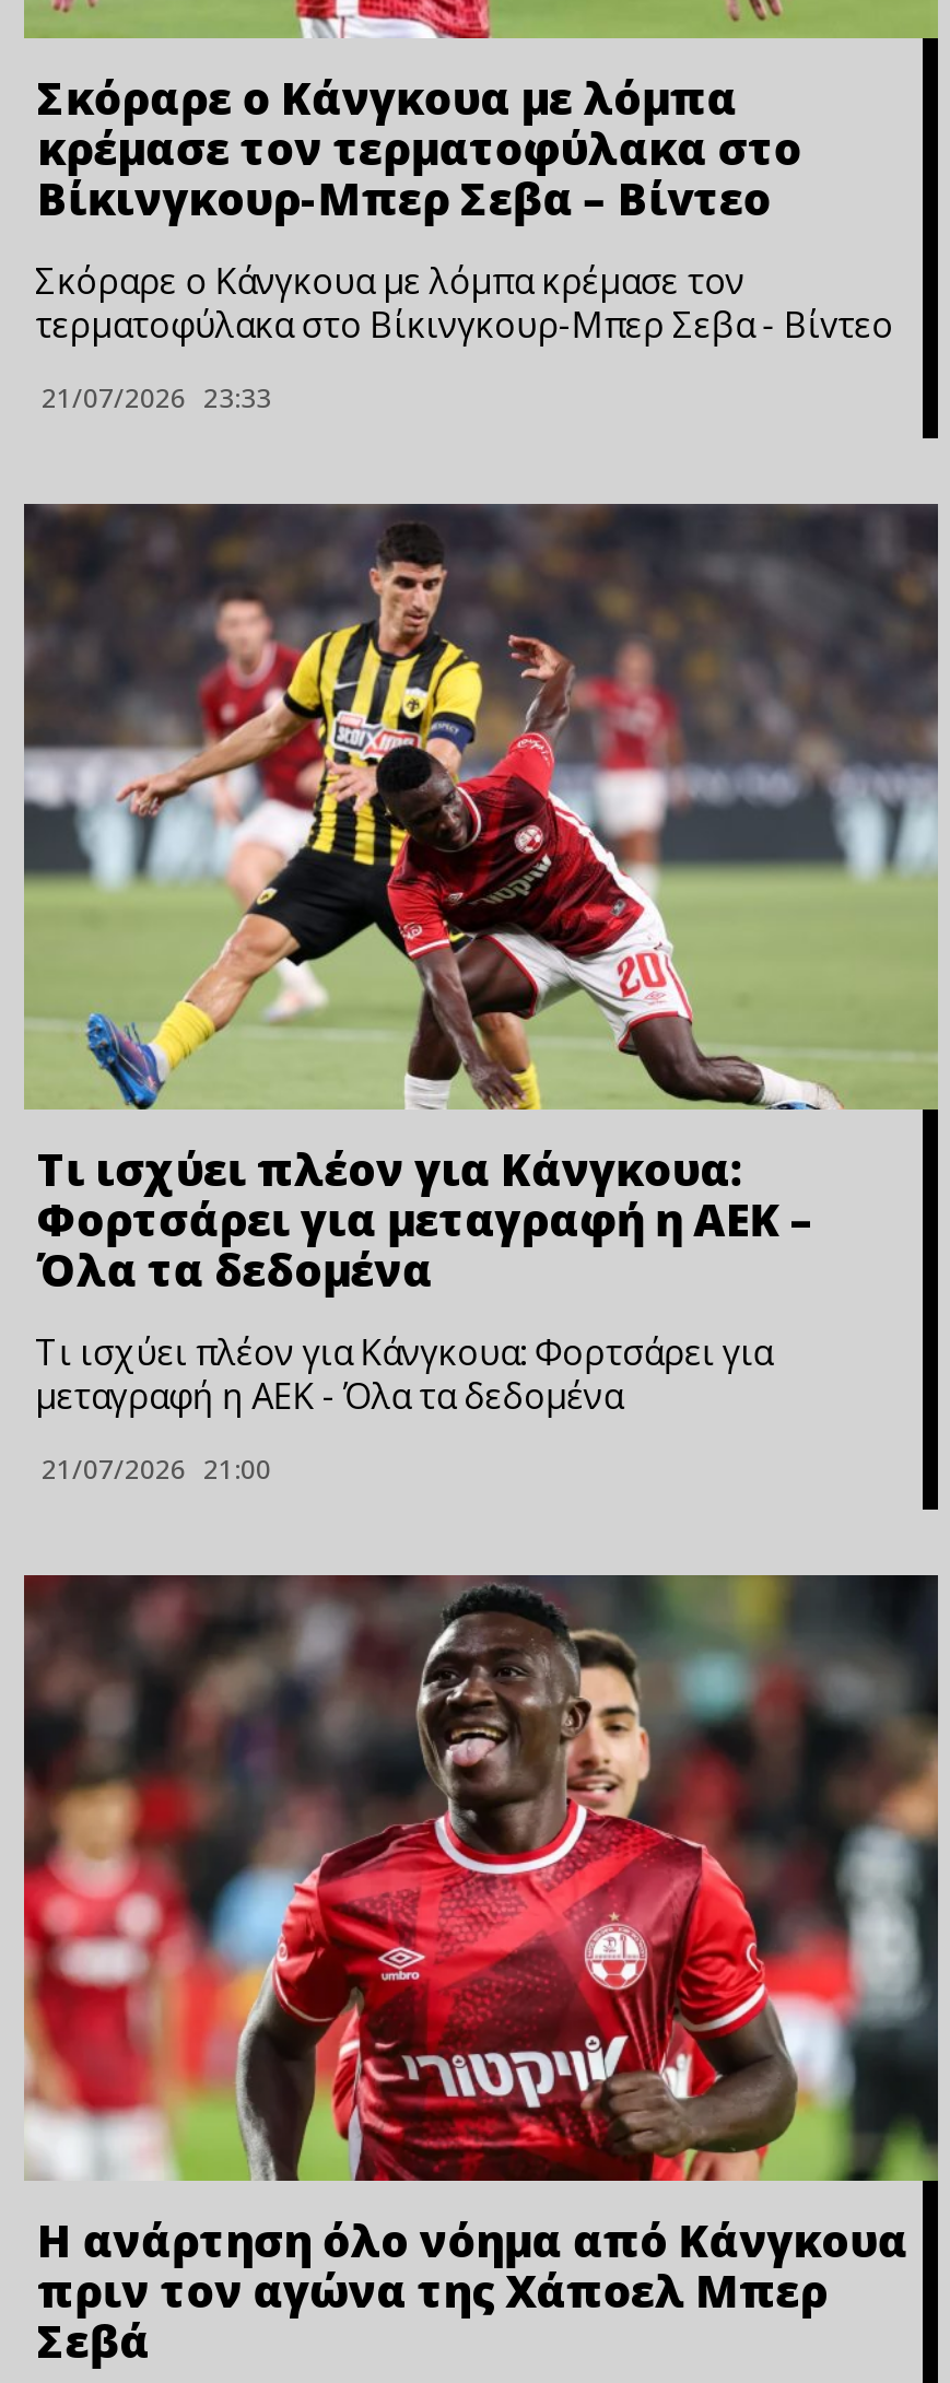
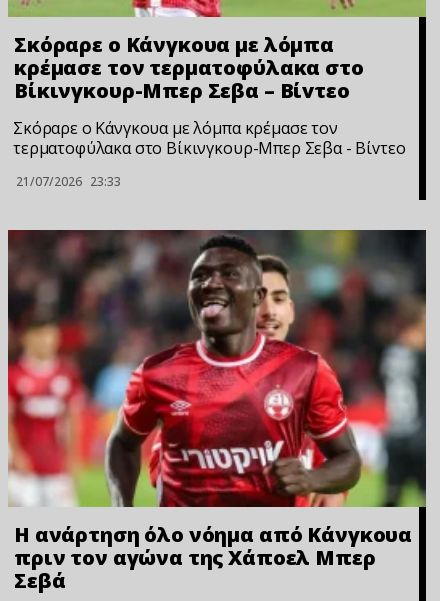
[22,503,940,1487] [image] | Τι ισχύει πλέον για Κάνγκουα: | Φορτσάρει για μεταγραφή η ΑΕΚ – | Όλα τα δεδομένα | Τι ισχύει πλέον για Κάνγκουα: Φορτσάρει για | μεταγραφή η ΑΕΚ - Όλα τα δεδομένα | 21/07/2026 21:00 -> none

